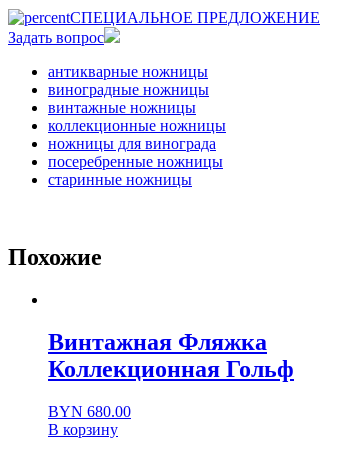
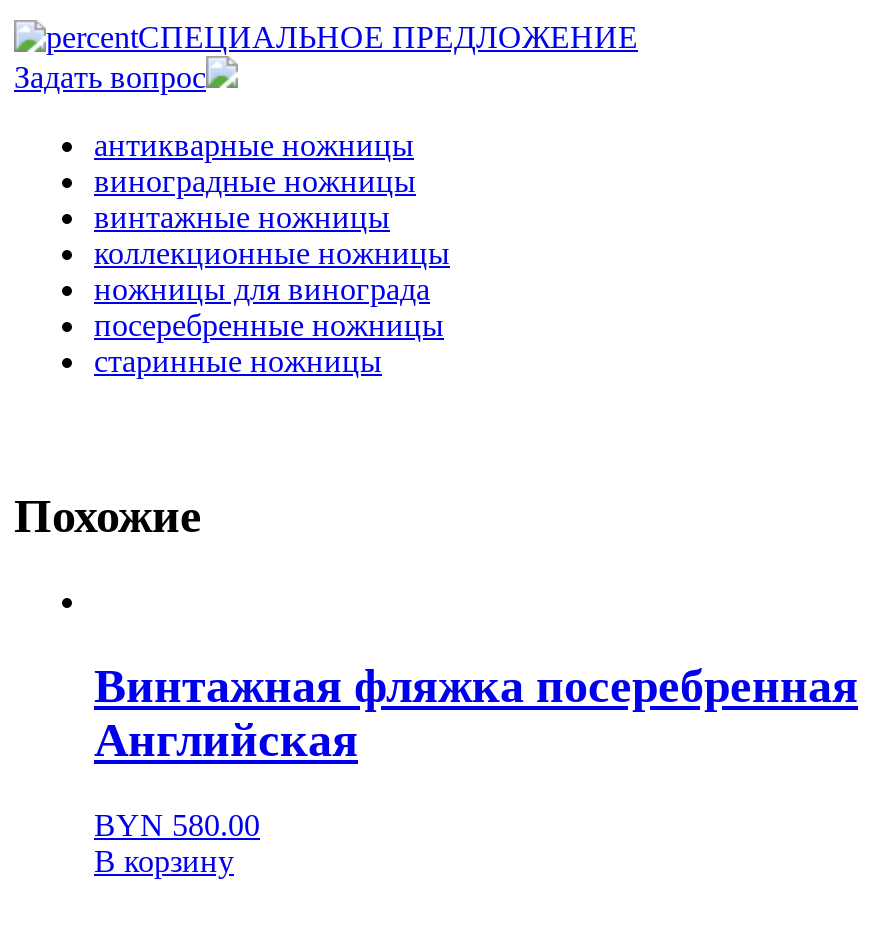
[48,329,294,382] Винтажная Фляжка | Коллекционная Гольф -> [94,660,858,766] Винтажная фляжка посеребренная | Английская
[48,403,131,420] BYN 680.00 -> [94,808,260,842] BYN 580.00

